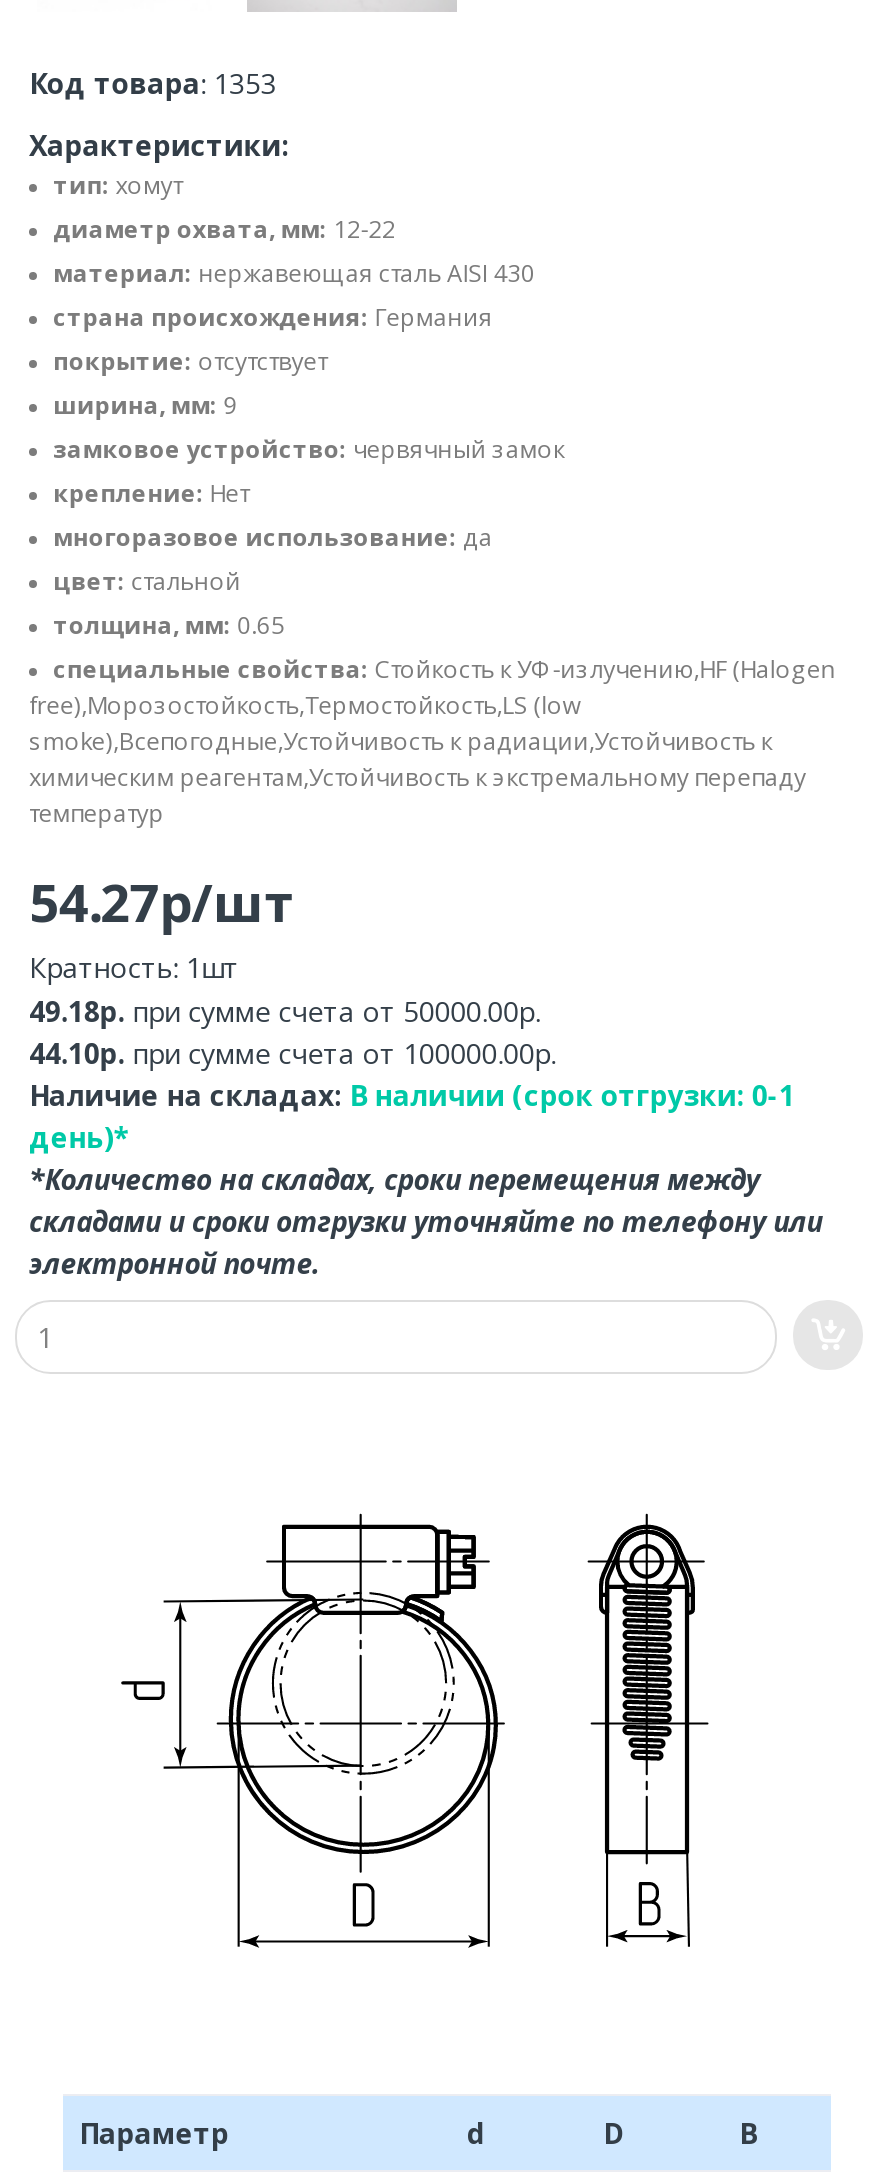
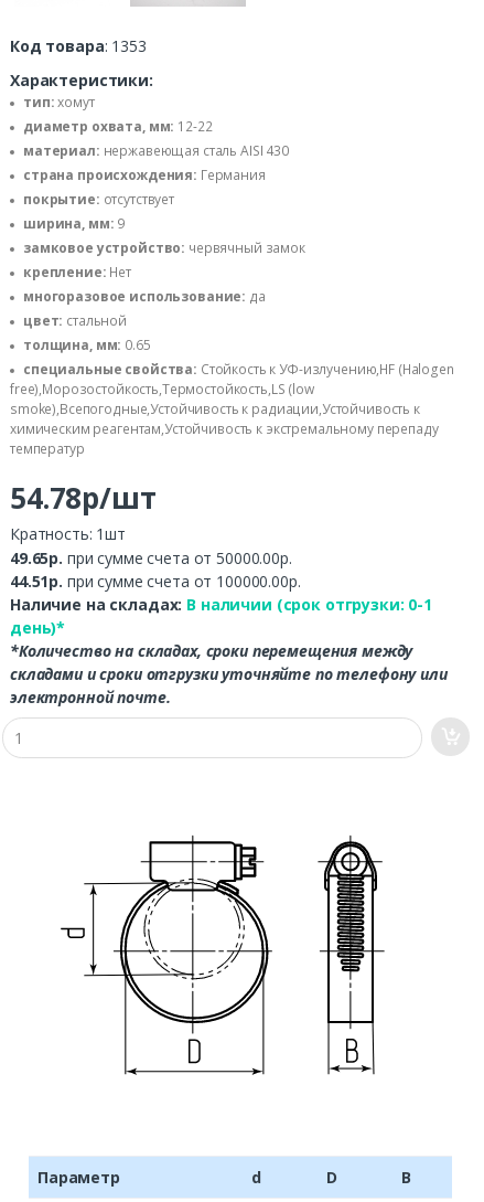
[29,866,294,938] 54.27р/шт -> [10,478,156,518] 54.78р/шт
[29,992,540,1030] 49.18р. при сумме счета от 50000.00р. -> [10,548,292,569] 49.65р. при сумме счета от 50000.00р.
[29,1034,556,1072] 44.10р. при сумме счета от 100000.00р. -> [10,571,300,592] 44.51р. при сумме счета от 100000.00р.

